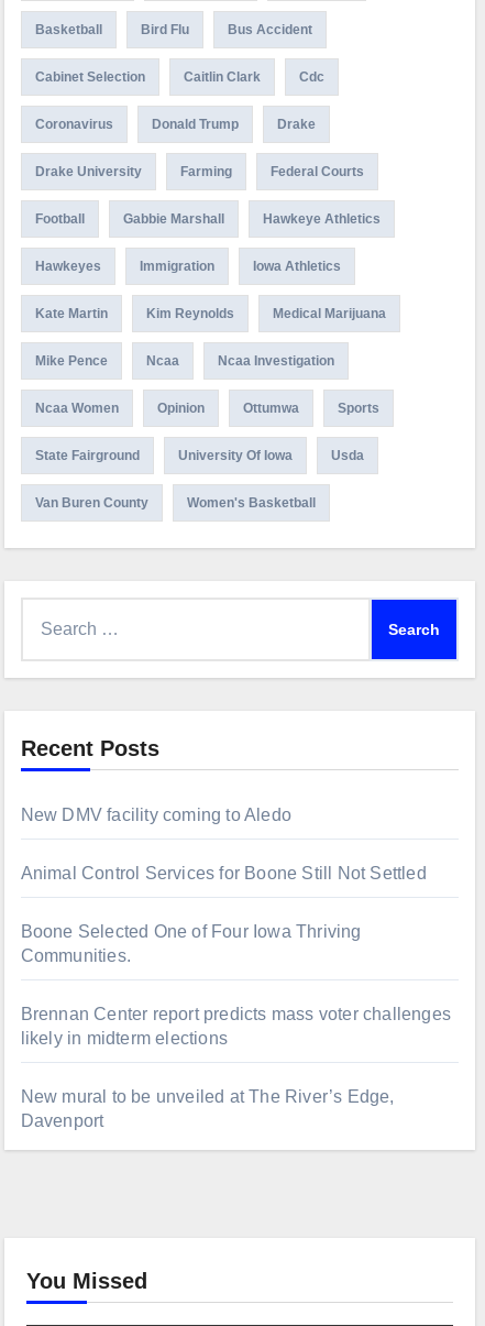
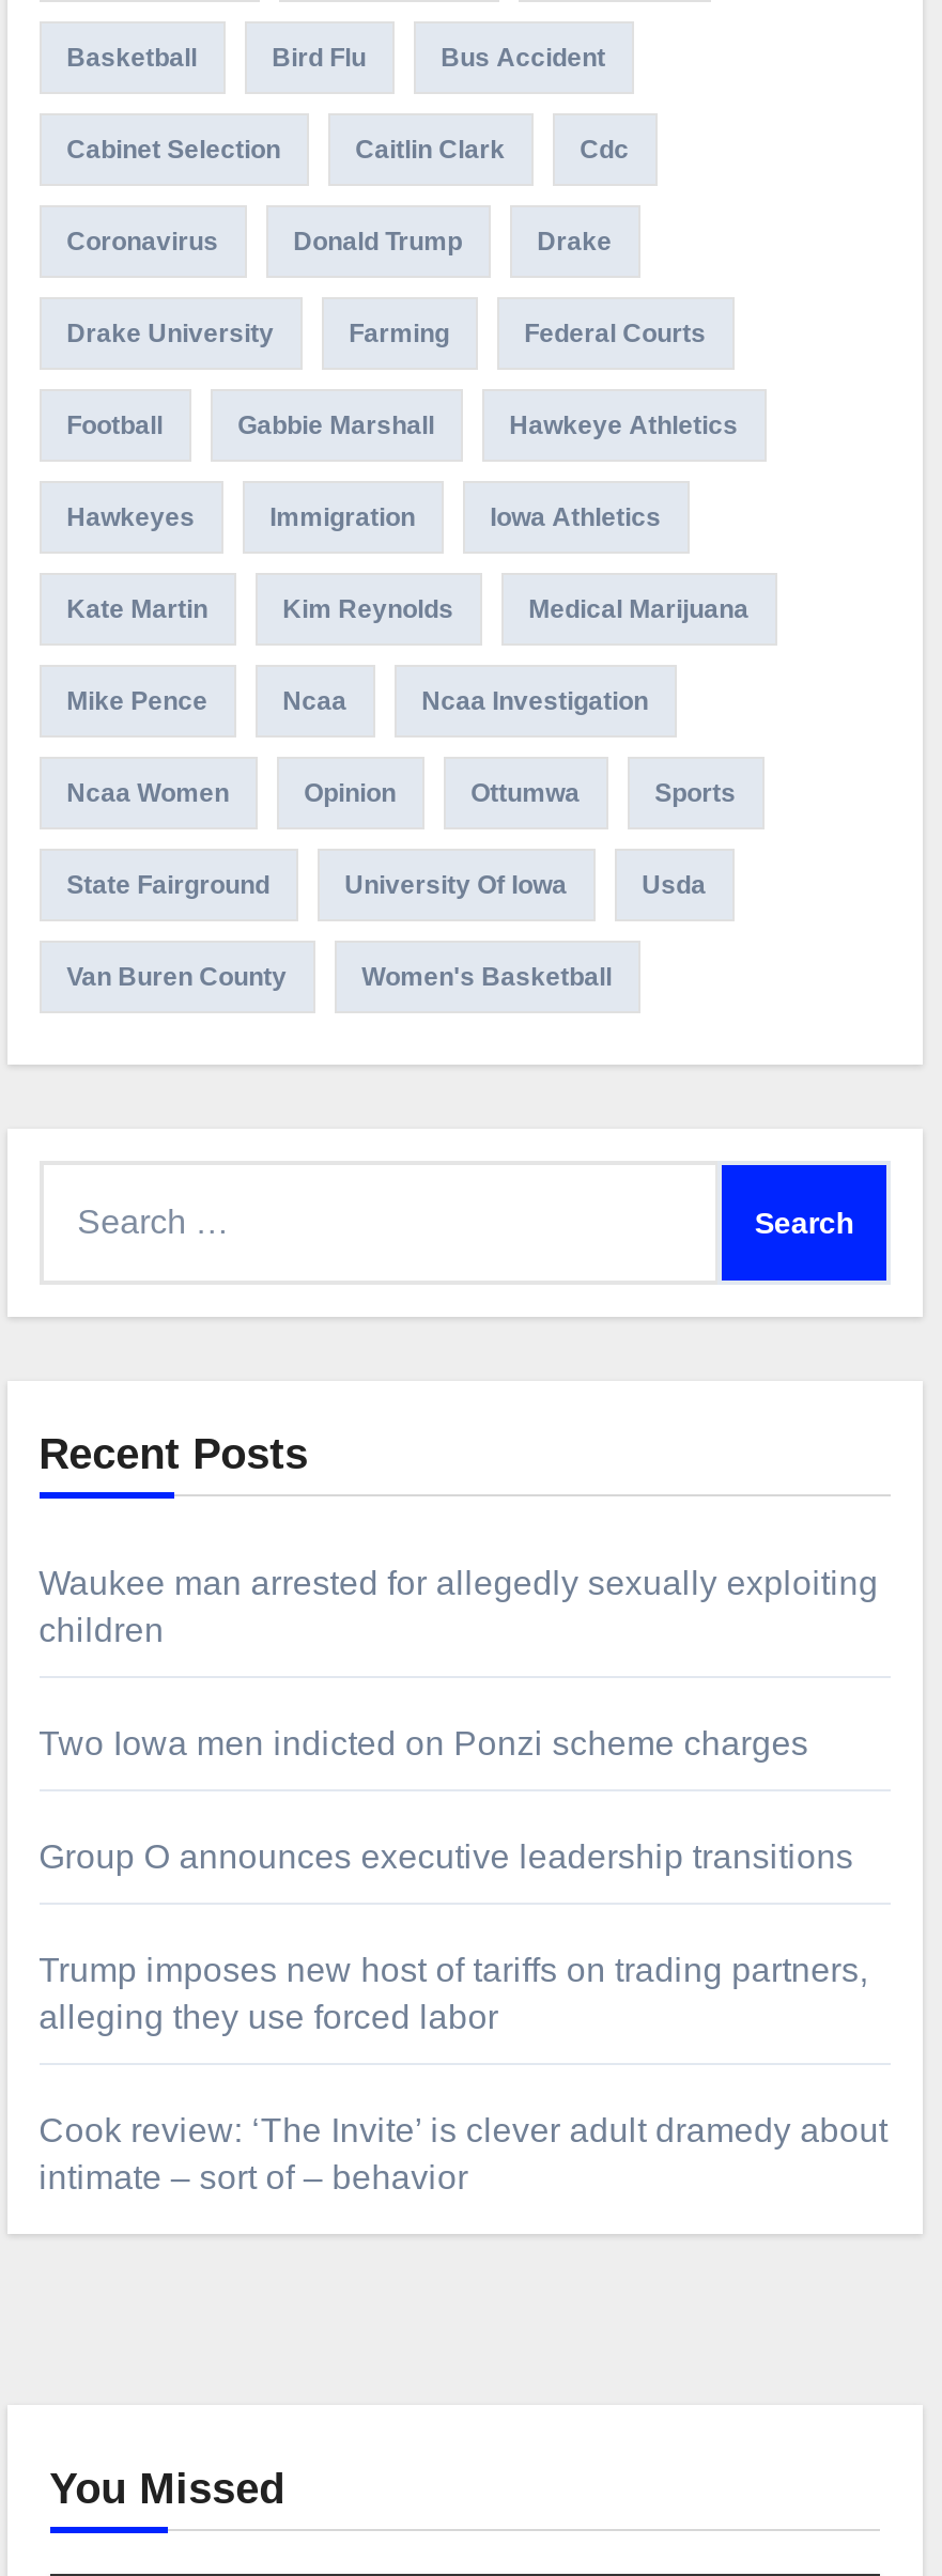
[20,806,291,824] New DMV facility coming to Aledo -> [39,1565,878,1648] Waukee man arrested for allegedly sexually exploiting | children
[20,864,426,883] Animal Control Services for Boone Still Not Settled -> [39,1725,809,1762] Two Iowa men indicted on Ponzi scheme charges
[20,922,361,965] Boone Selected One of Four Iowa Thriving | Communities. -> [39,1839,853,1875] Group O announces executive leadership transitions
[20,1005,451,1048] Brennan Center report predicts mass voter challenges | likely in midterm elections -> [39,1952,868,2035] Trump imposes new host of tariffs on trading partners, | alleging they use forced labor
[20,1087,394,1130] New mural to be unveiled at The River’s Edge, | Davenport -> [39,2112,888,2196] Cook review: ‘The Invite’ is clever adult dramedy about | intimate – sort of – behavior

